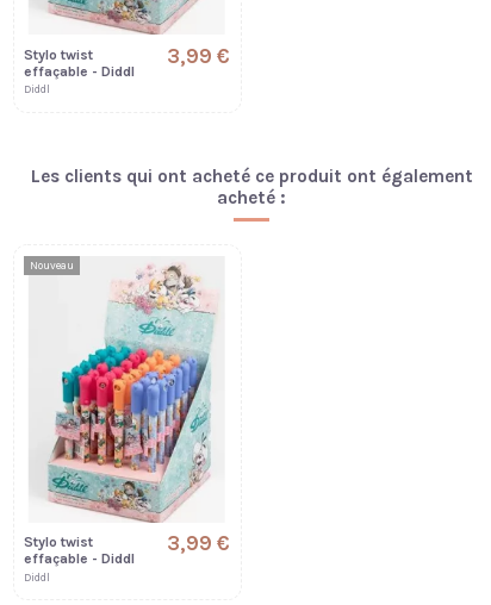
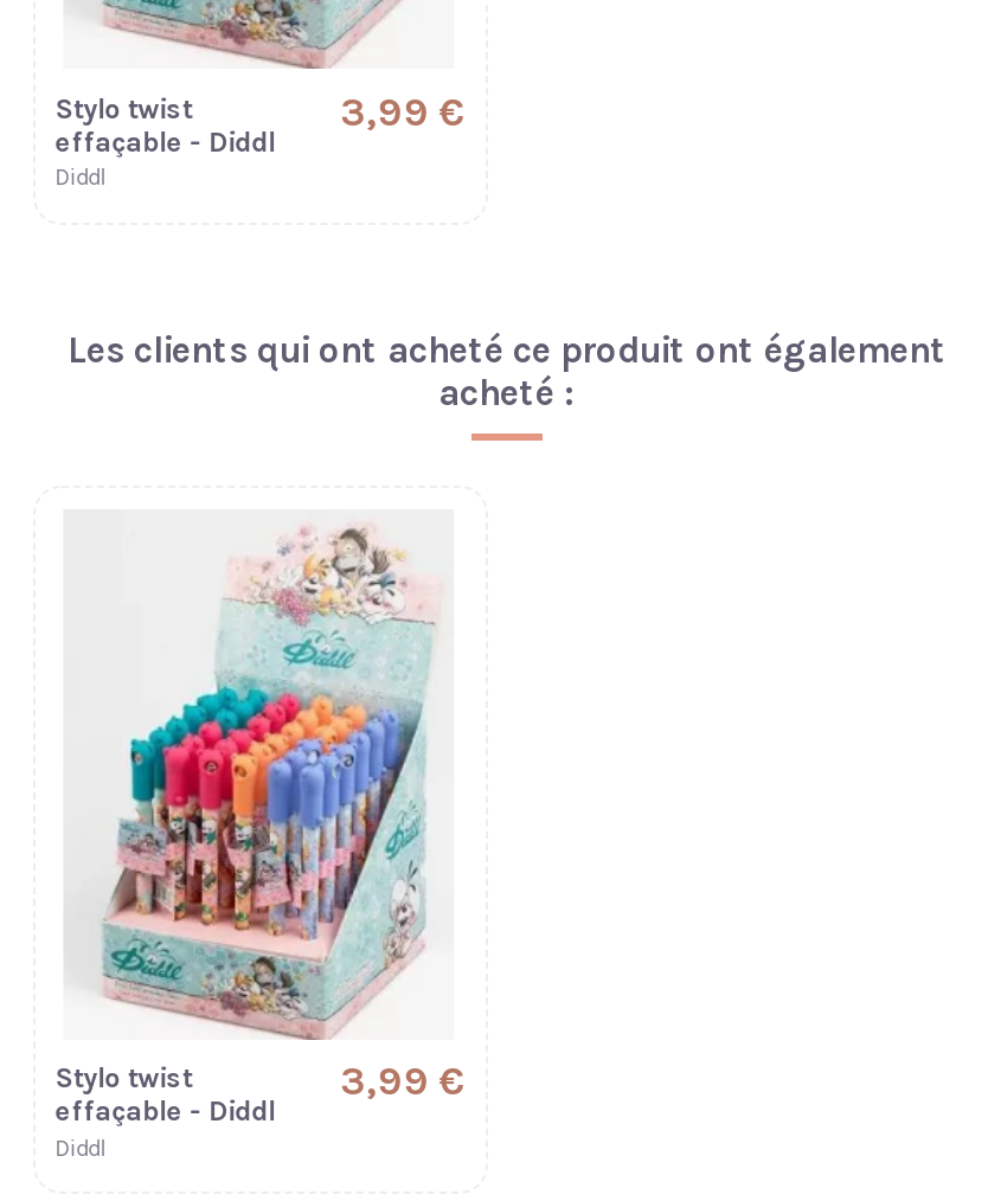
[30,258,74,271] Nouveau -> none

